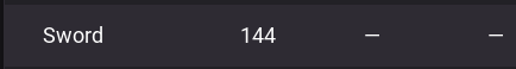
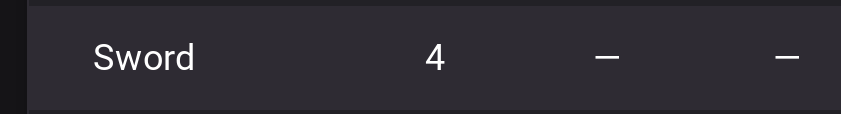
[240,23,276,48] 144 -> [425,36,445,78] 4

